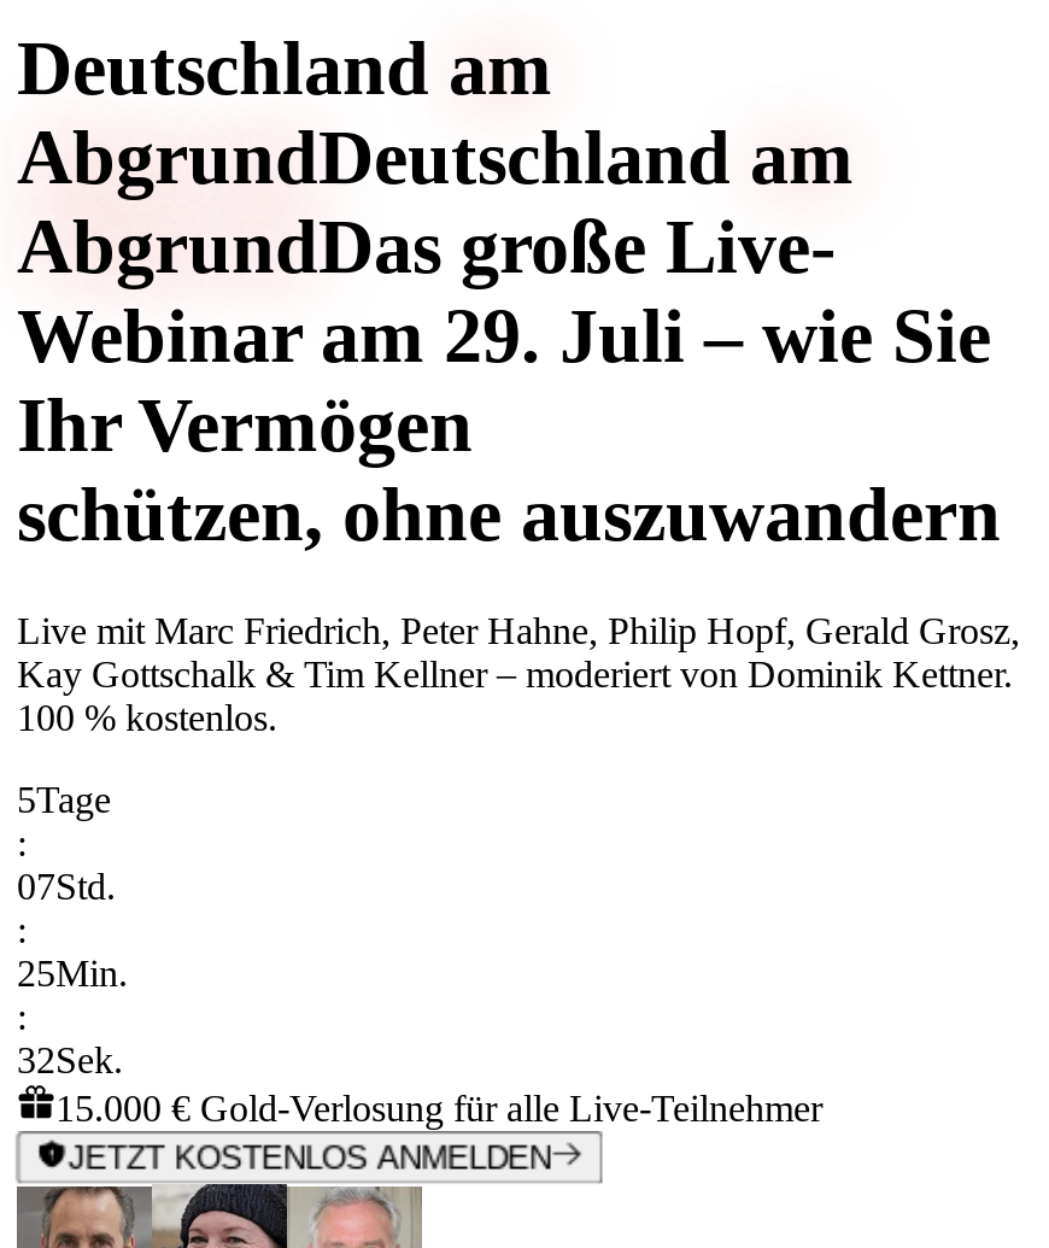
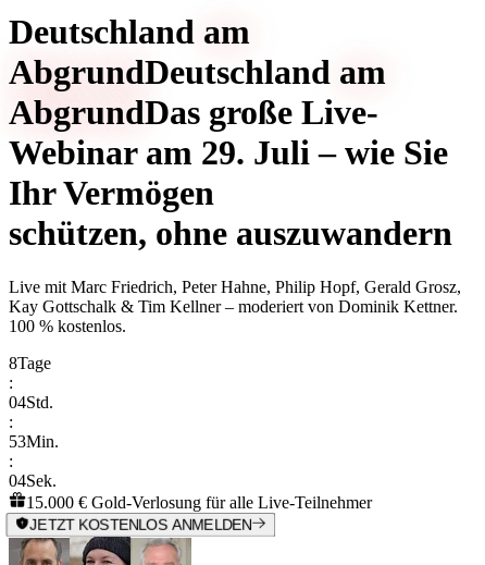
[17,779,111,820] 5Tage -> [9,353,51,372] 8Tage
[17,866,116,907] 07Std. -> [9,393,53,411] 04Std.
[17,953,128,994] 25Min. -> [9,432,59,450] 53Min.
[17,1040,123,1081] 32Sek. -> [9,471,57,490] 04Sek.

